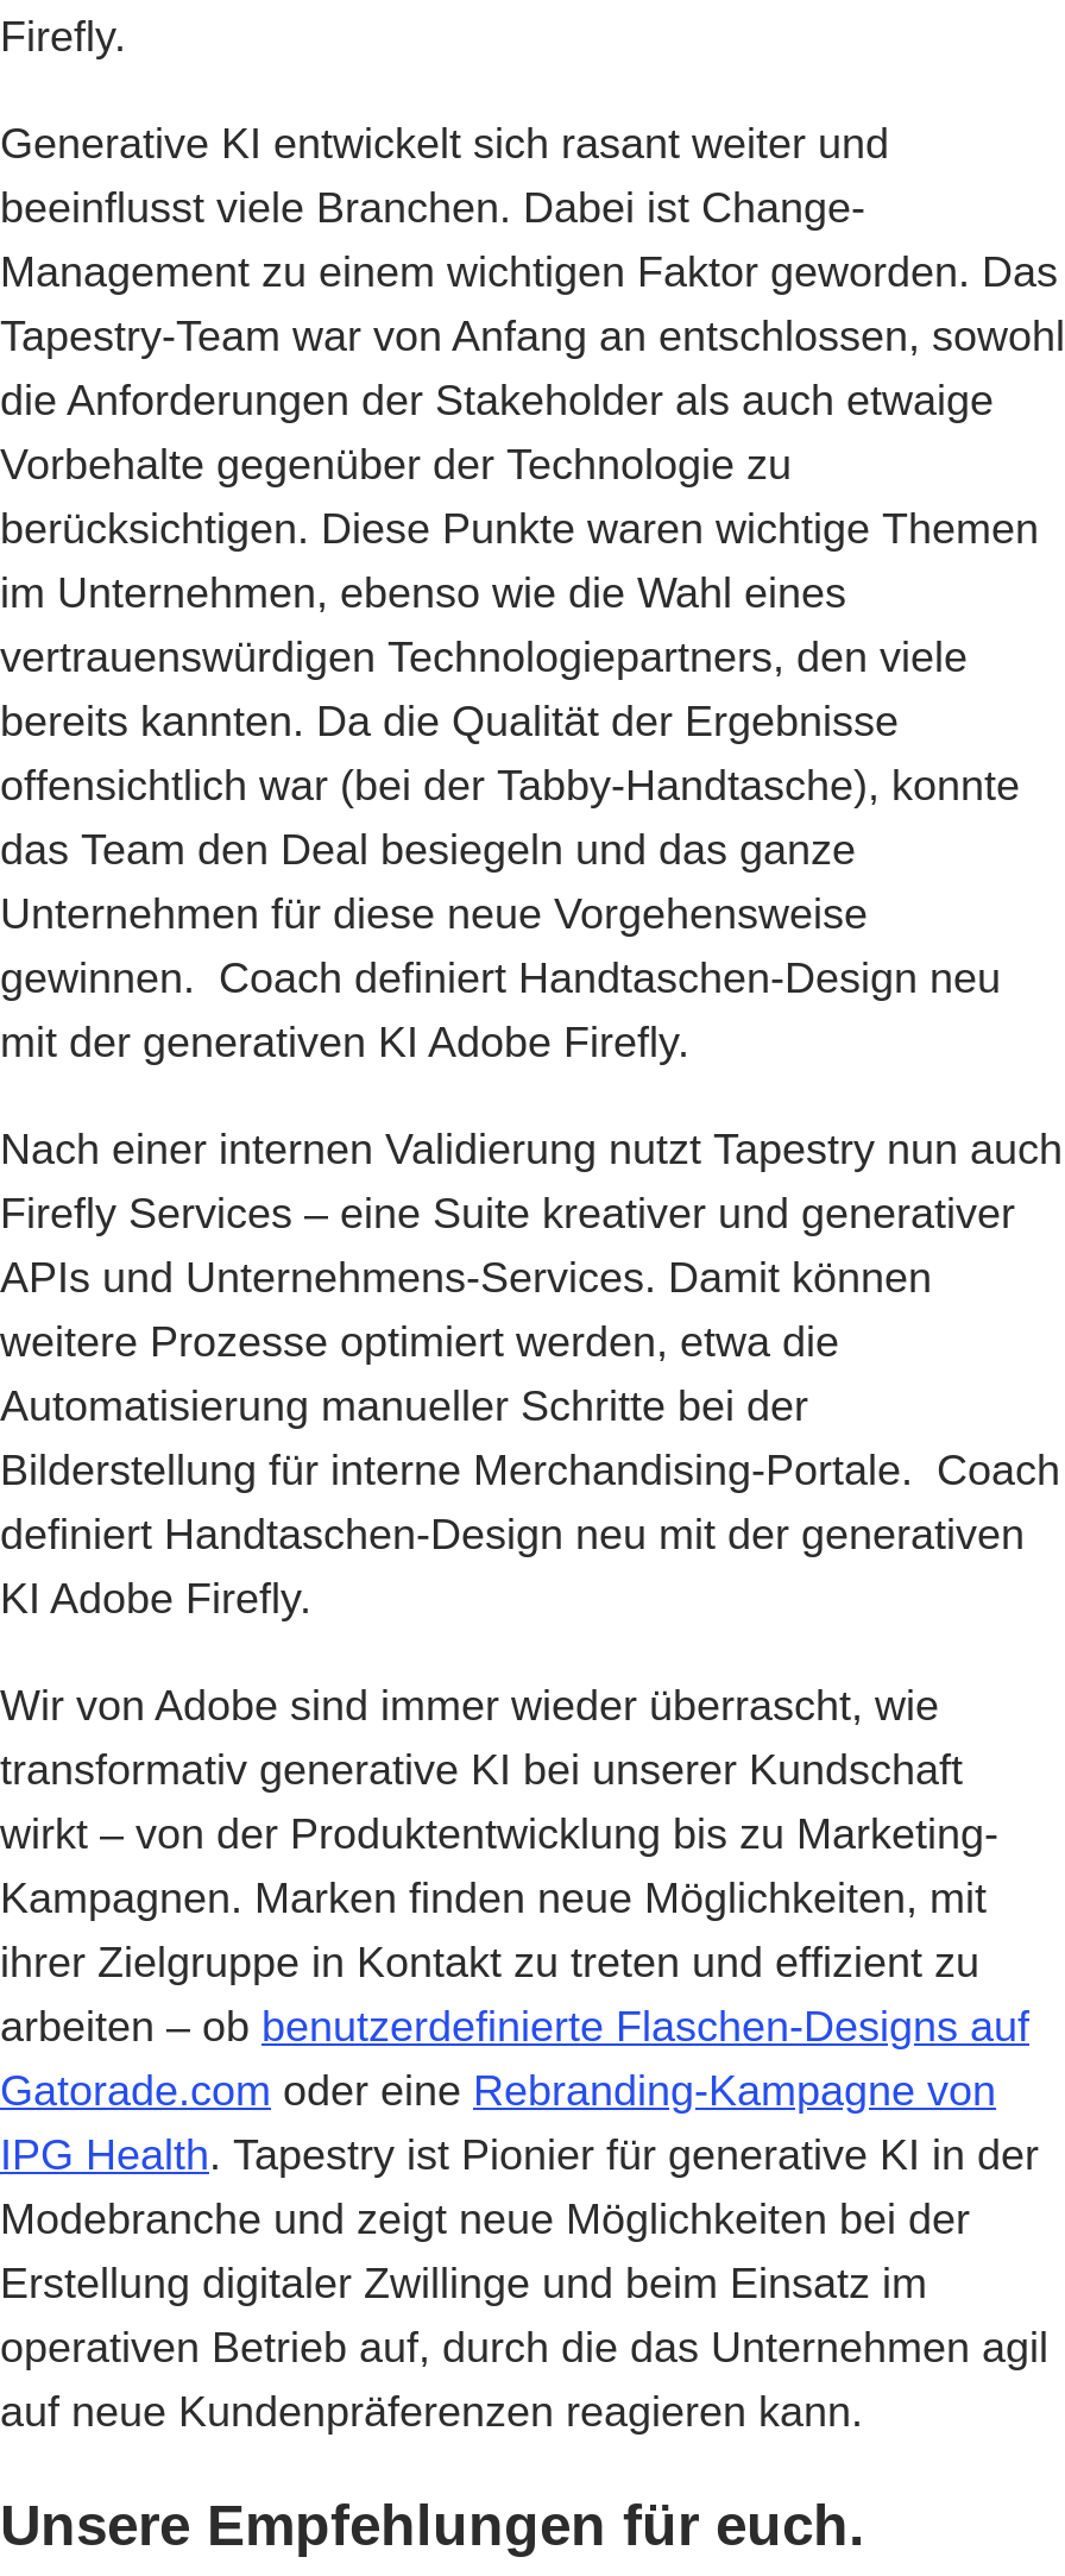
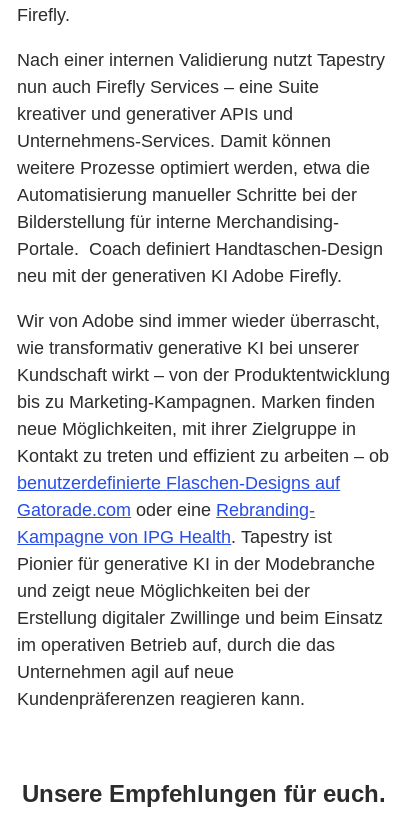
[0,118,1065,1300] Generative KI entwickelt sich rasant weiter und | beeinflusst viele Branchen. Dabei ist Change- | Management zu einem wichtigen Faktor geworden. Das | Tapestry-Team war von Anfang an entschlossen, sowohl | die Anforderungen der Stakeholder als auch etwaige | Vorbehalte gegenüber der Technologie zu | berücksichtigen. Diese Punkte waren wichtige Themen | im Unternehmen, ebenso wie die Wahl eines | vertrauenswürdigen Technologiepartners, den viele | bereits kannten. Da die Qualität der Ergebnisse | offensichtlich war (bei der Tabby-Handtasche), konnte | das Team den Deal besiegeln und das ganze | Unternehmen für diese neue Vorgehensweise | gewinnen. Coach definiert Handtaschen-Design neu | mit der generativen KI Adobe Firefly. | Nach einer internen Validierung nutzt Tapestry nun auch | Firefly Services – eine Suite kreativer und generativer | APIs und Unternehmens-Services. Damit können -> [17,50,385,151] Nach einer internen Validierung nutzt Tapestry | nun auch Firefly Services – eine Suite | kreativer und generativer APIs und | Unternehmens-Services. Damit können
moved [0,1317,839,1428] -> [17,158,370,205]: weitere Prozesse optimiert werden, etwa die | Automatisierung manueller Schritte bei der

